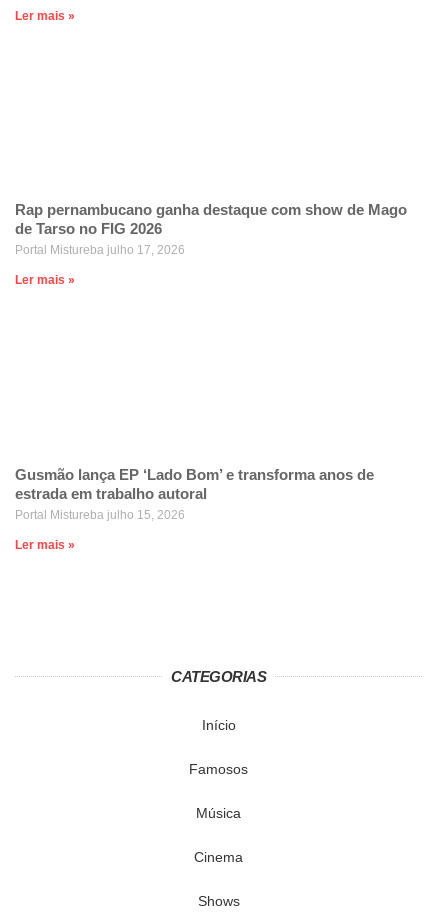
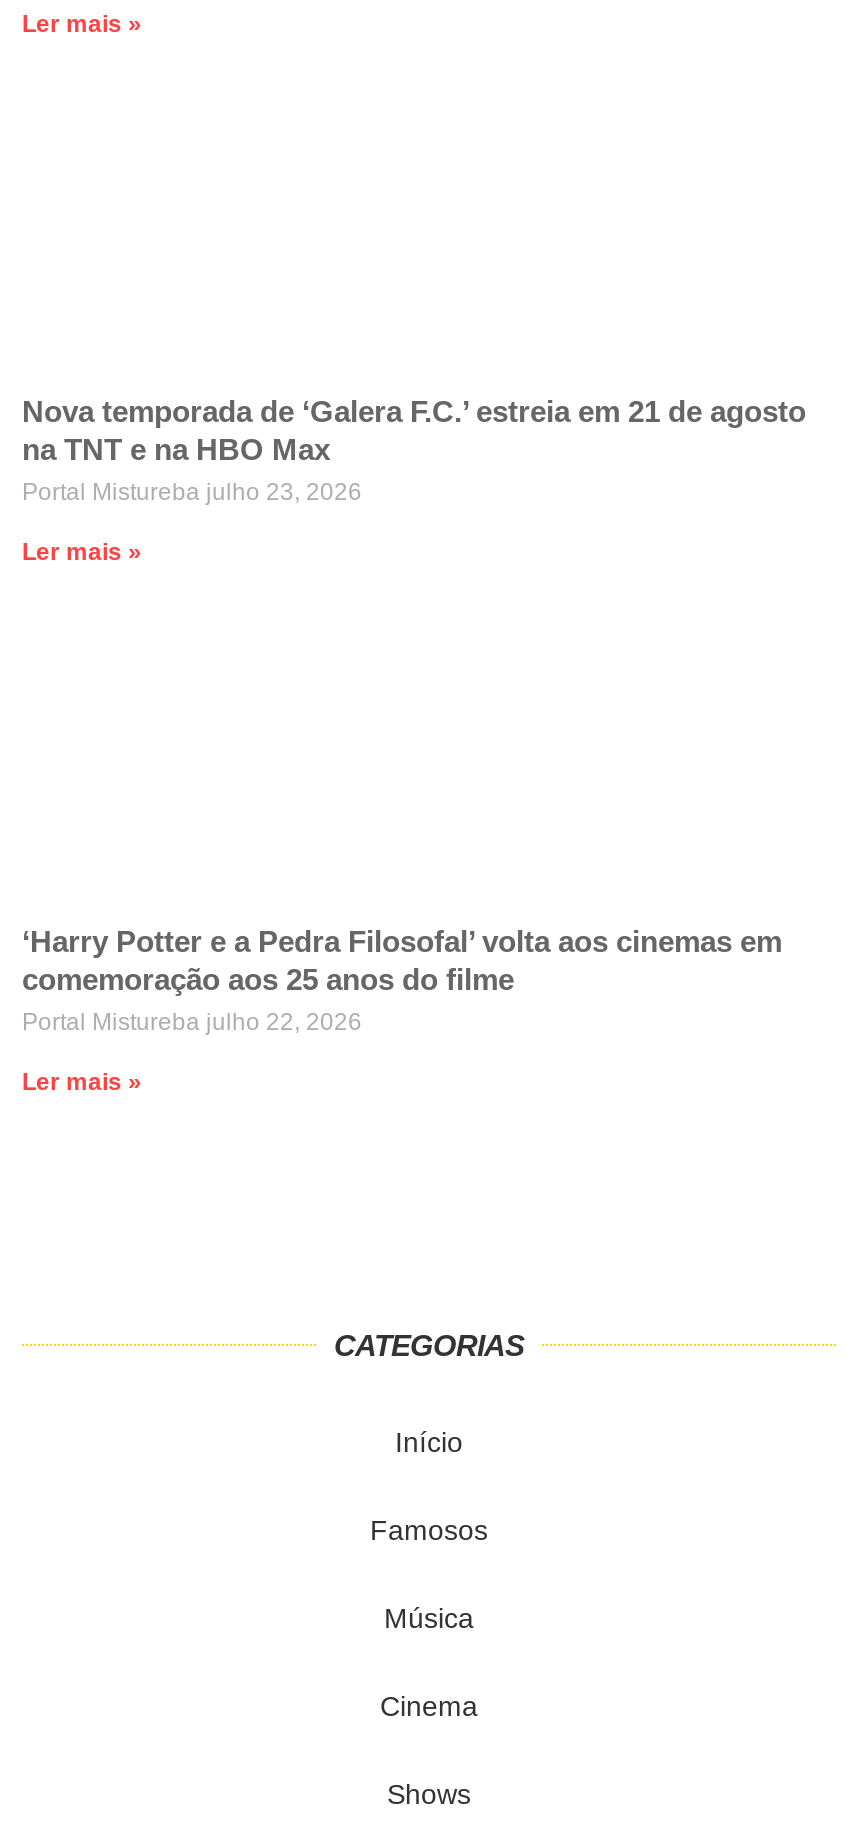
[15,201,407,257] Rap pernambucano ganha destaque com show de Mago | de Tarso no FIG 2026 | Portal Mistureba julho 17, 2026 -> [22,395,806,507] Nova temporada de ‘Galera F.C.’ estreia em 21 de agosto | na TNT e na HBO Max | Portal Mistureba julho 23, 2026
[15,466,374,522] Gusmão lança EP ‘Lado Bom’ e transforma anos de | estrada em trabalho autoral | Portal Mistureba julho 15, 2026 -> [22,924,782,1036] ‘Harry Potter e a Pedra Filosofal’ volta aos cinemas em | comemoração aos 25 anos do filme | Portal Mistureba julho 22, 2026

